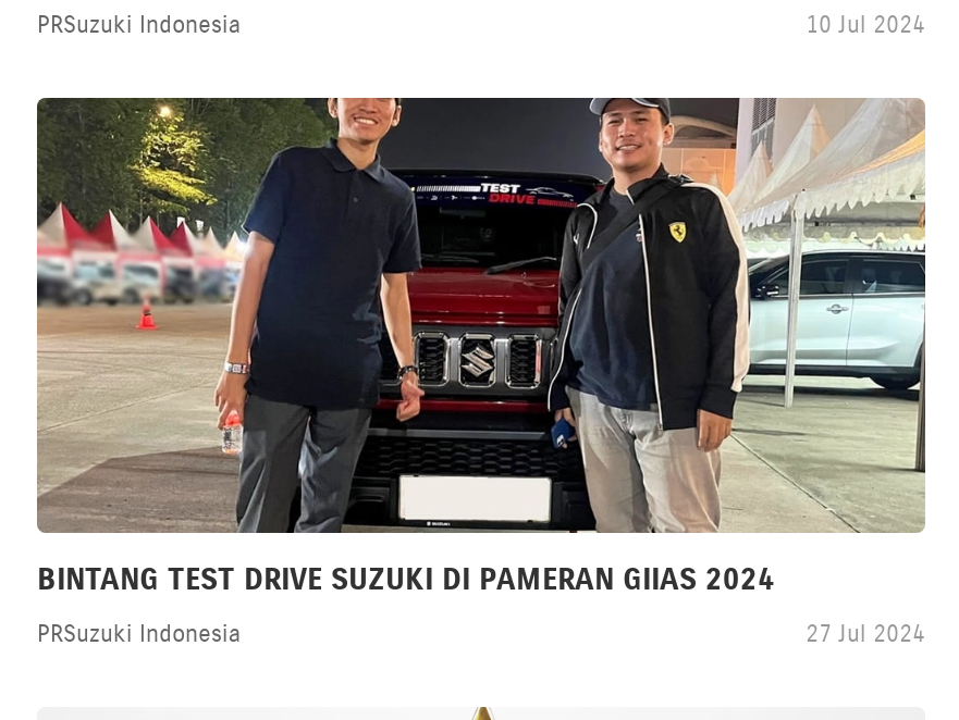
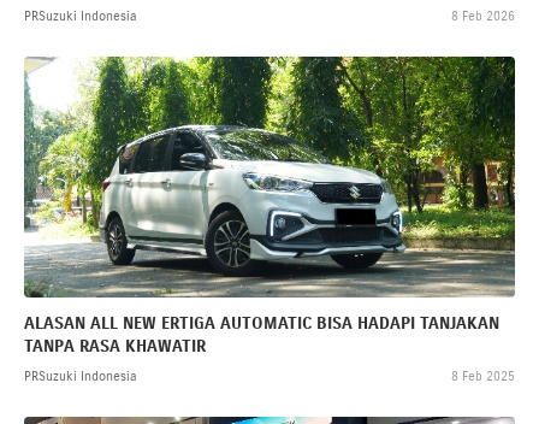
[806,9,925,40] 10 Jul 2024 -> [451,7,515,24] 8 Feb 2026
[37,96,927,599] [image] | BINTANG TEST DRIVE SUZUKI DI PAMERAN GIIAS 2024 -> [24,55,516,357] [image] | ALASAN ALL NEW ERTIGA AUTOMATIC BISA HADAPI TANJAKAN | TANPA RASA KHAWATIR
[806,618,925,649] 27 Jul 2024 -> [451,368,515,384] 8 Feb 2025

